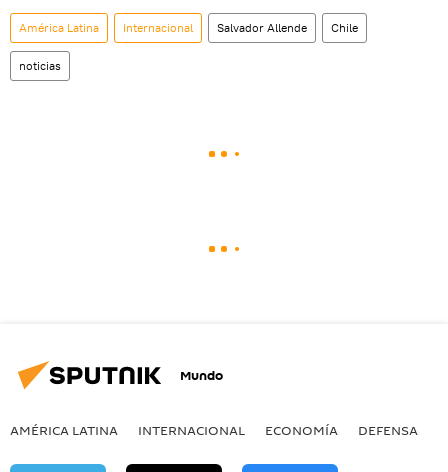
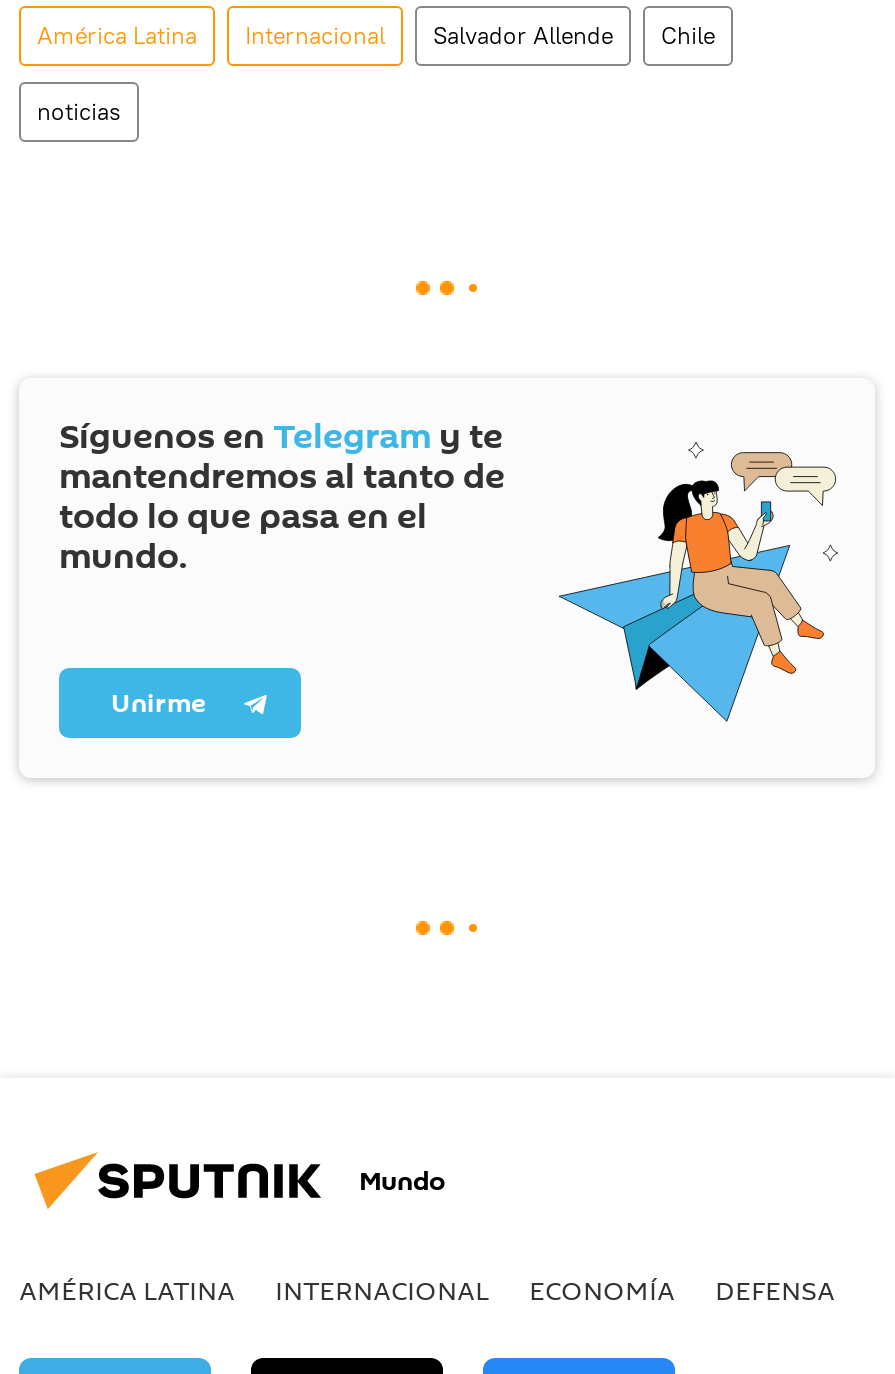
none -> [59,412,839,722] [image] | Síguenos en Telegram y te | mantendremos al tanto de | todo lo que pasa en el | mundo. | Unirme

